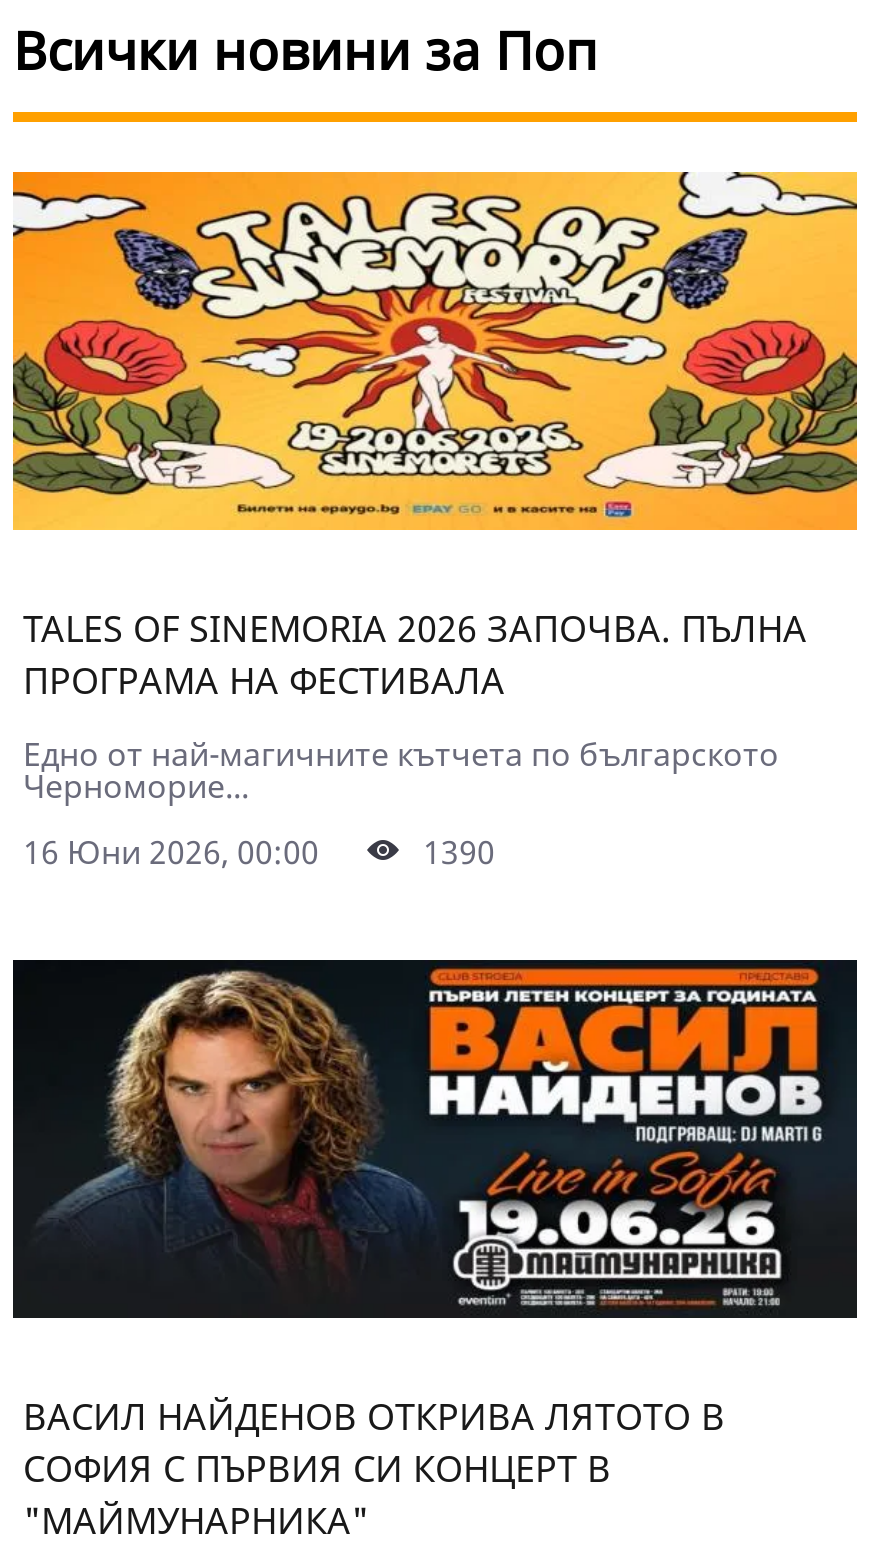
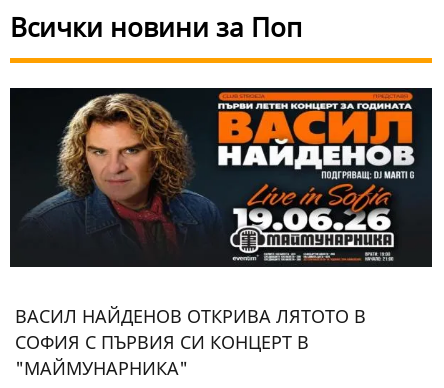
[11,170,859,874] [image] | TALES OF SINEMORIA 2026 ЗАПОЧВА. ПЪЛНА | ПРОГРАМА НА ФЕСТИВАЛА | Едно от най-магичните кътчета по българското | Черноморие... | 16 Юни 2026, 00:00 | 1390 -> none

